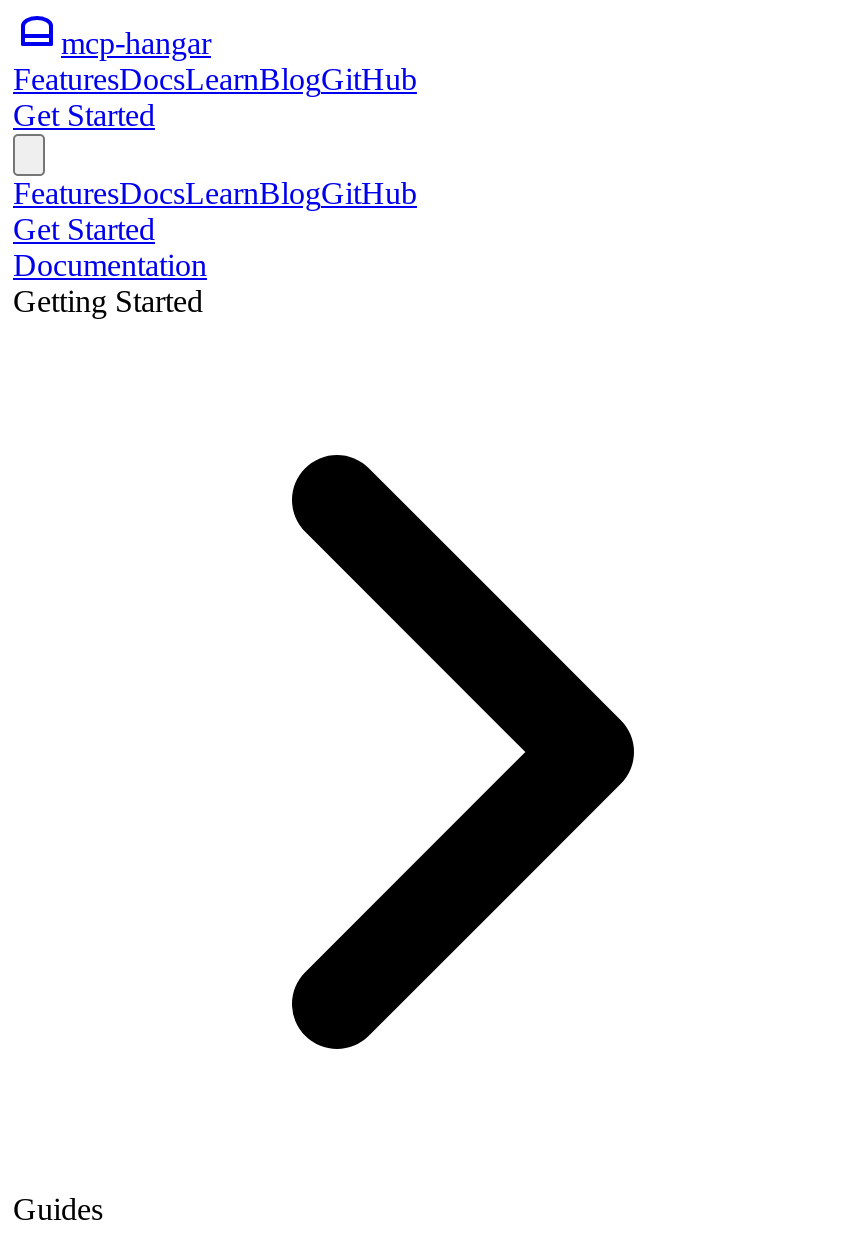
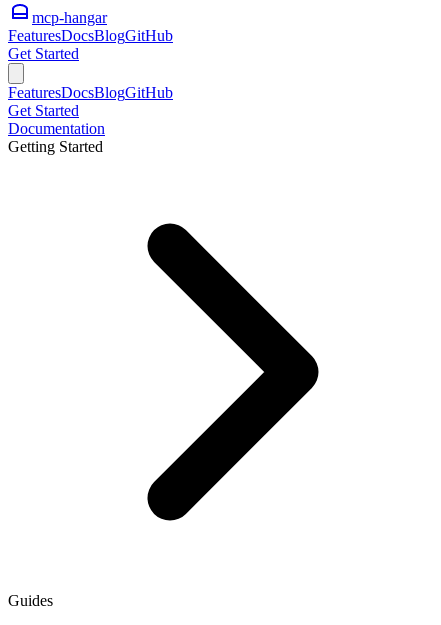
[13,62,417,96] FeaturesDocsLearnBlogGitHub -> [8,27,173,44] FeaturesDocsBlogGitHub
[13,176,417,210] FeaturesDocsLearnBlogGitHub -> [8,84,173,101] FeaturesDocsBlogGitHub

